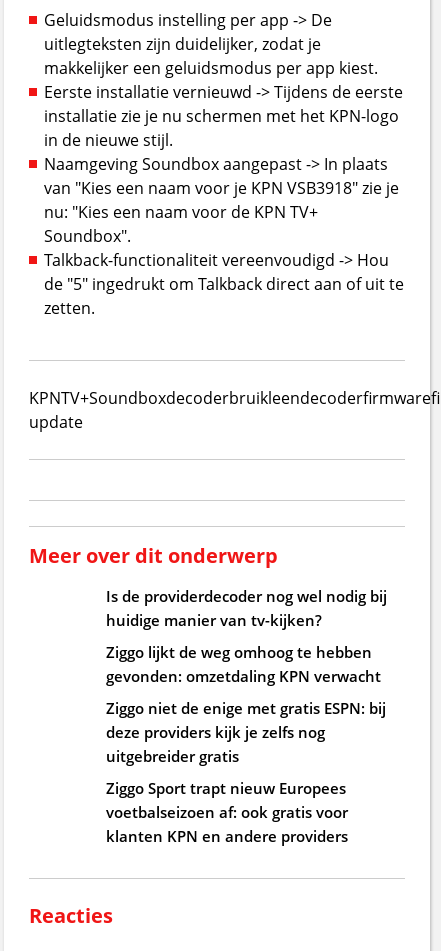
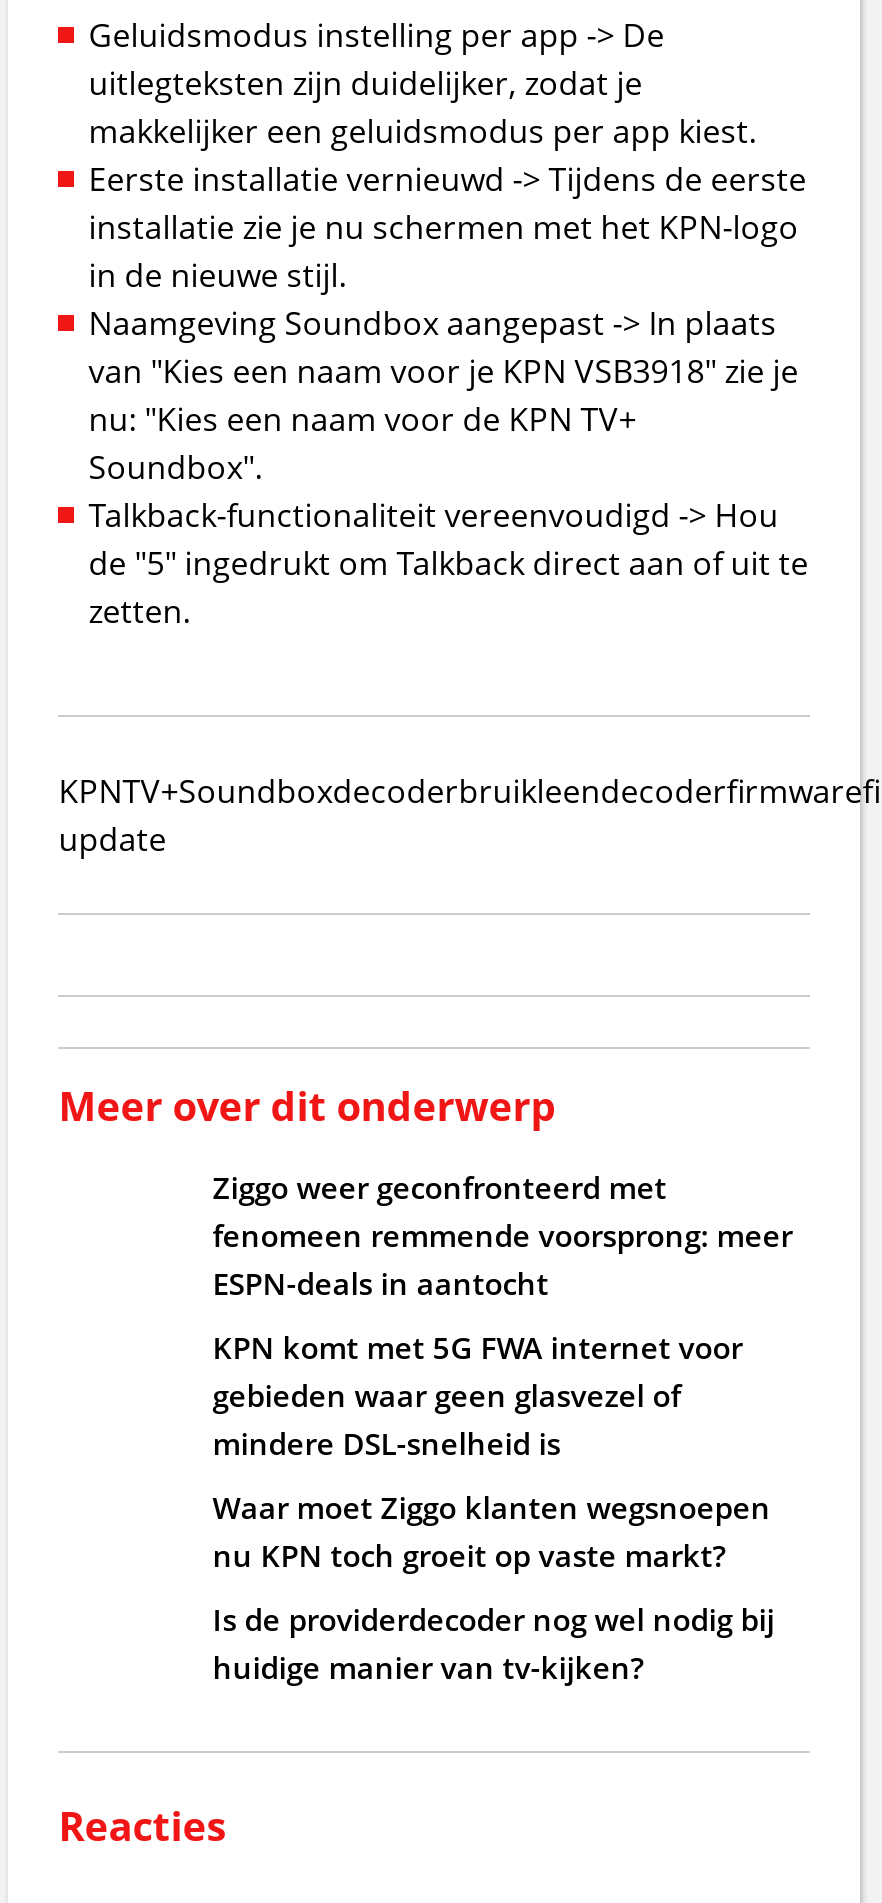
none -> [212,1167,792,1575] Ziggo weer geconfronteerd met | fenomeen remmende voorsprong: meer | ESPN-deals in aantocht | KPN komt met 5G FWA internet voor | gebieden waar geen glasvezel of | mindere DSL-snelheid is | Waar moet Ziggo klanten wegsnoepen | nu KPN toch groeit op vaste markt?
moved [106,586,387,630] -> [212,1599,774,1687]: Is de providerdecoder nog wel nodig bij | huidige manier van tv-kijken?
[106,642,386,846] Ziggo lijkt de weg omhoog te hebben | gevonden: omzetdaling KPN verwacht | Ziggo niet de enige met gratis ESPN: bij | deze providers kijk je zelfs nog | uitgebreider gratis | Ziggo Sport trapt nieuw Europees | voetbalseizoen af: ook gratis voor | klanten KPN en andere providers -> none

